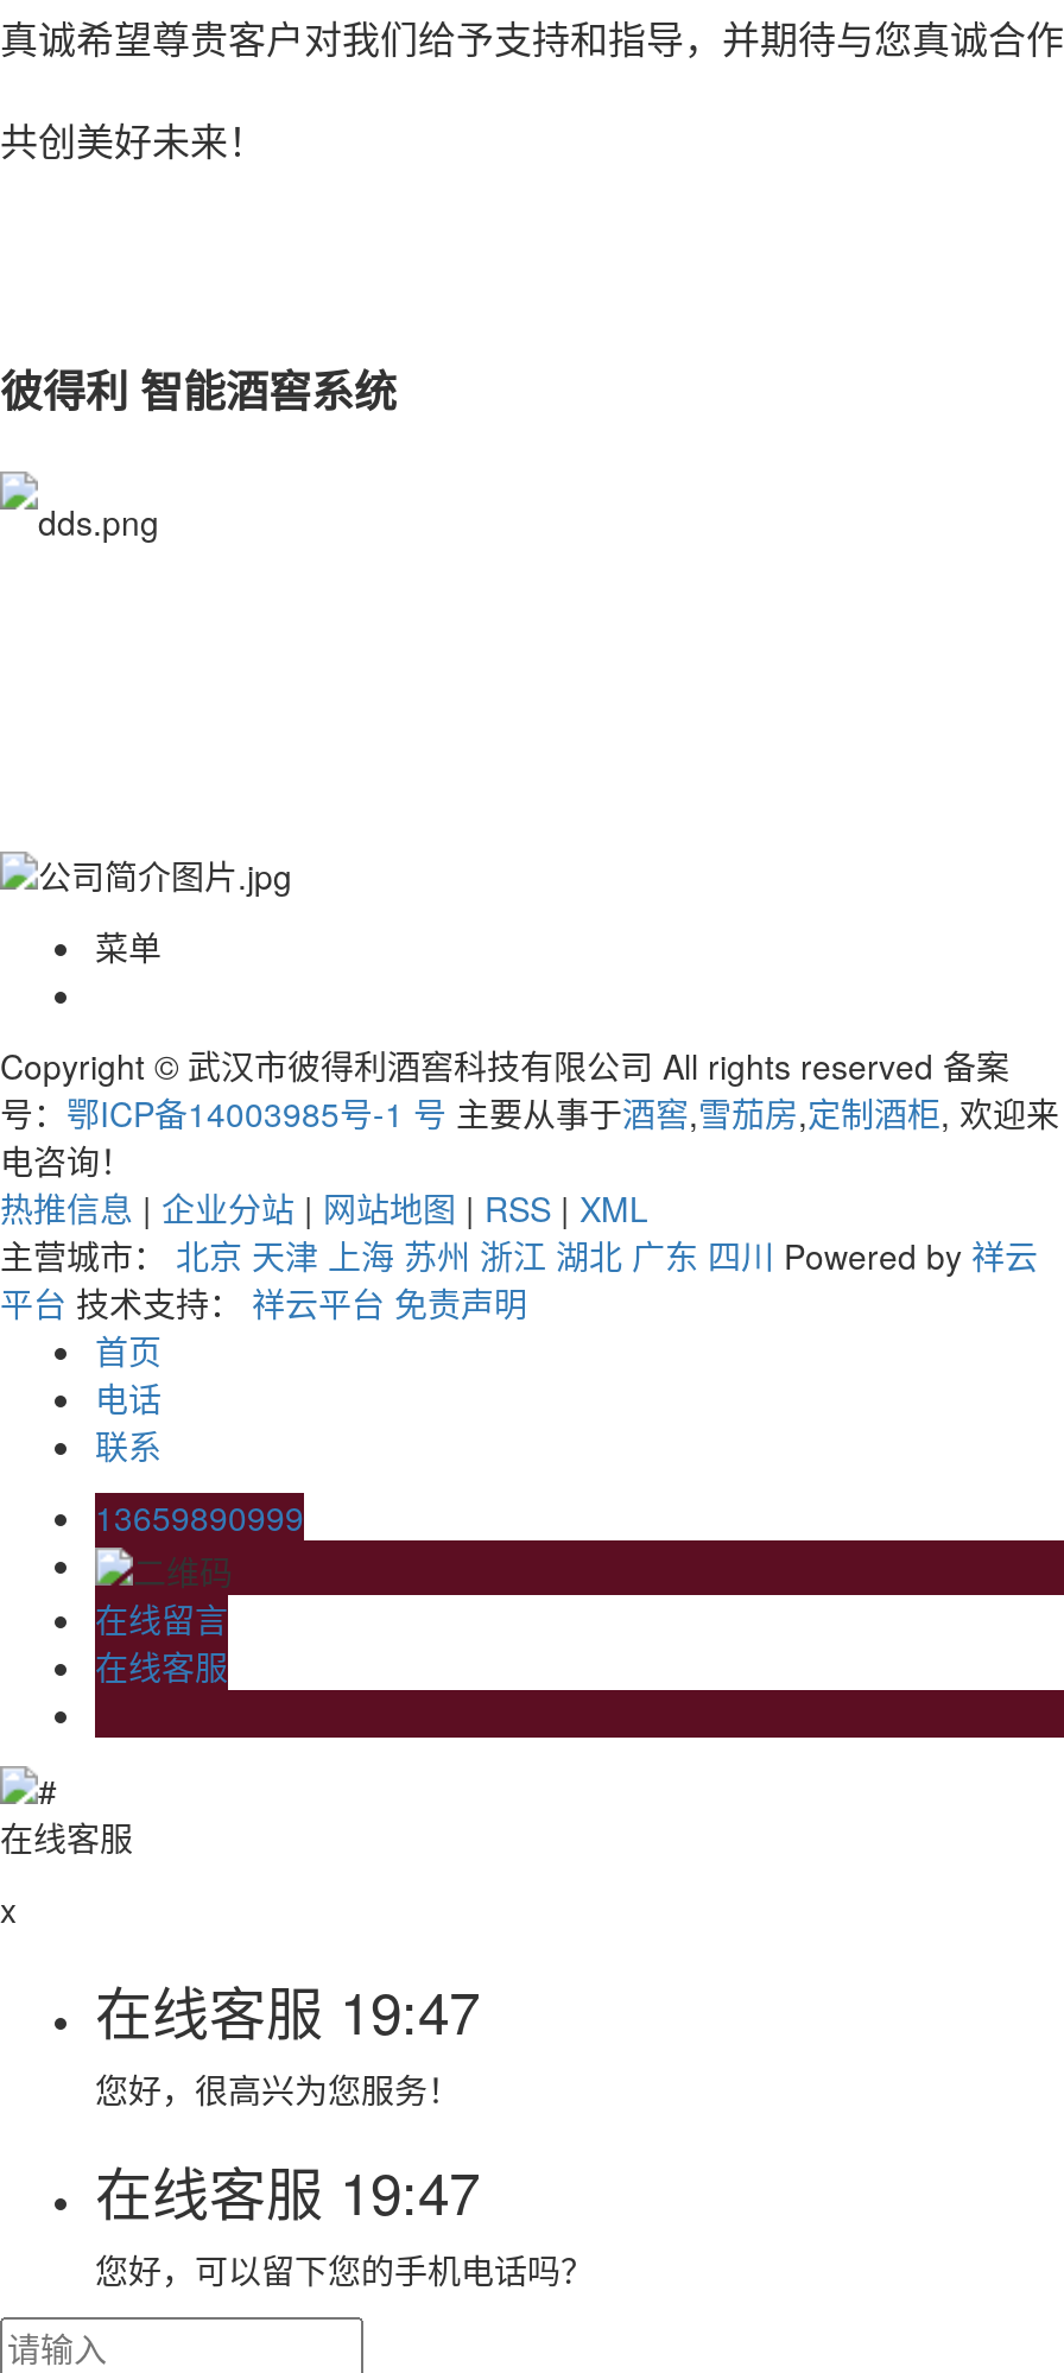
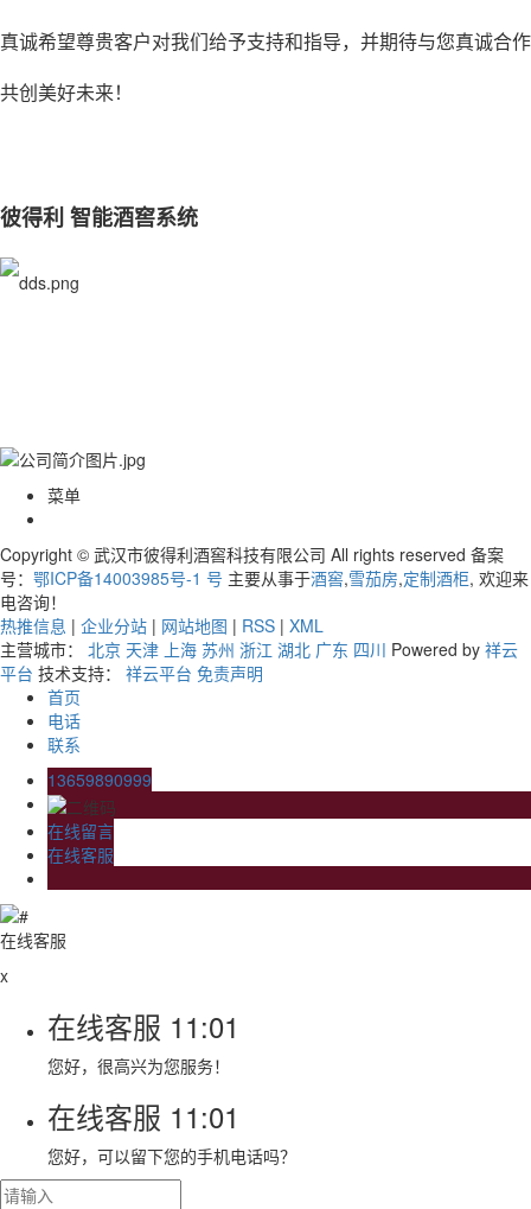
[95,1968,480,2051] 在线客服19:47 -> [47,1005,239,1046] 在线客服11:01
[95,2149,480,2232] 在线客服19:47 -> [47,1095,239,1137] 在线客服11:01

